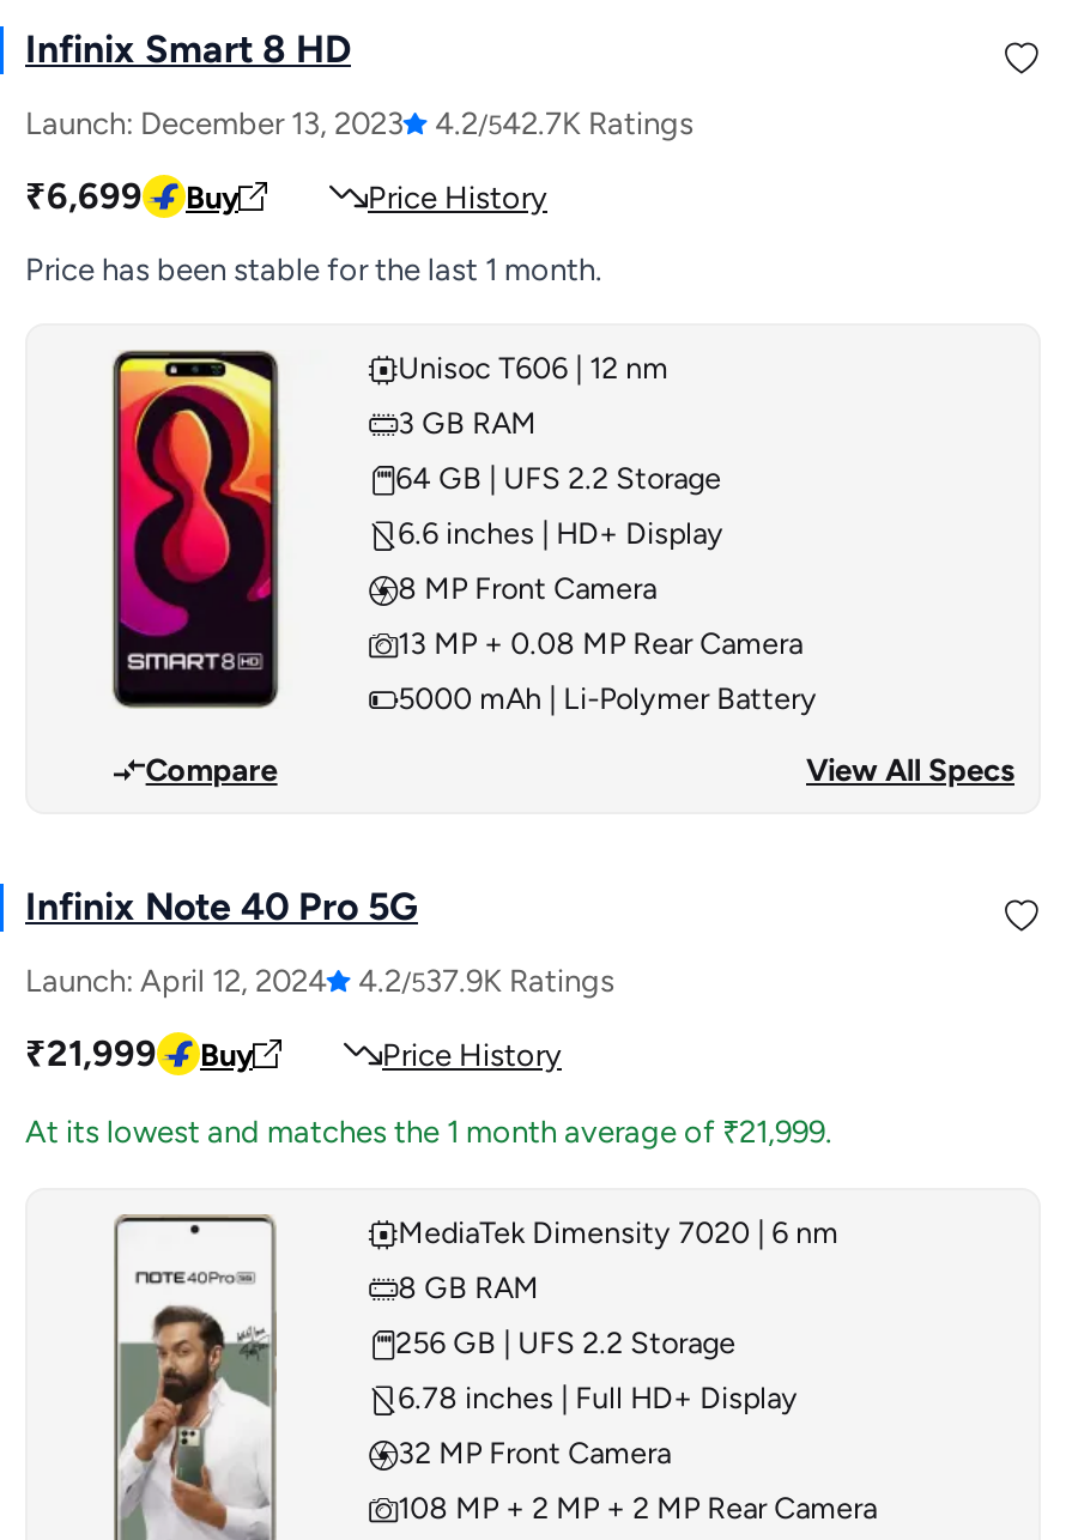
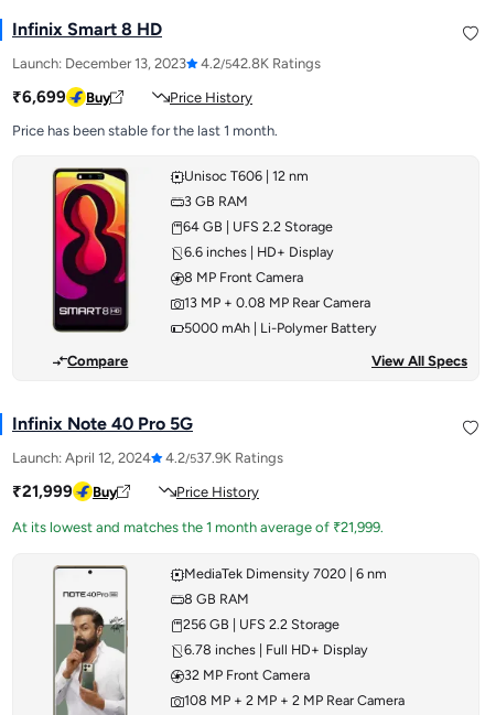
[25,105,693,141] Launch: December 13, 2023 4.2/542.7K Ratings -> [12,55,321,72] Launch: December 13, 2023 4.2/542.8K Ratings

